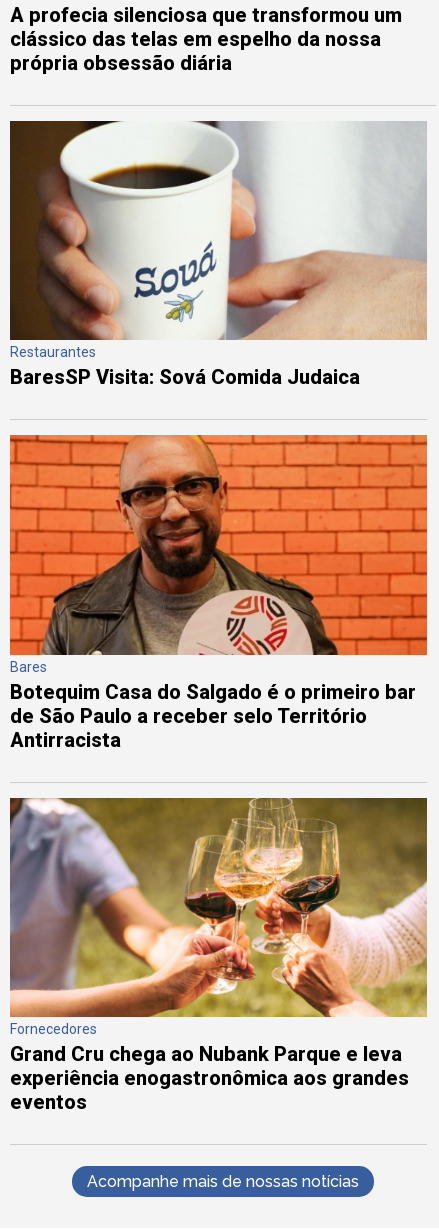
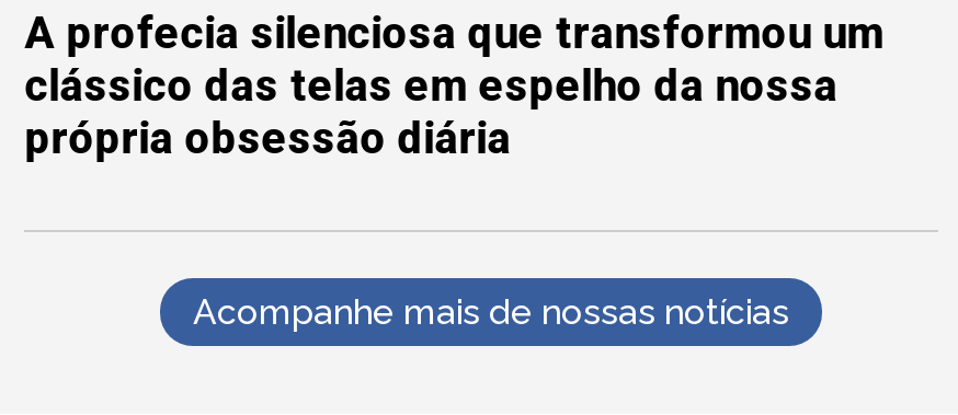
[9,120,428,389] [image] | Restaurantes | BaresSP Visita: Sová Comida Judaica -> none
[9,434,428,752] [image] | Bares | Botequim Casa do Salgado é o primeiro bar | de São Paulo a receber selo Território | Antirracista -> none
[9,797,428,1114] [image] | Fornecedores | Grand Cru chega ao Nubank Parque e leva | experiência enogastronômica aos grandes | eventos -> none

